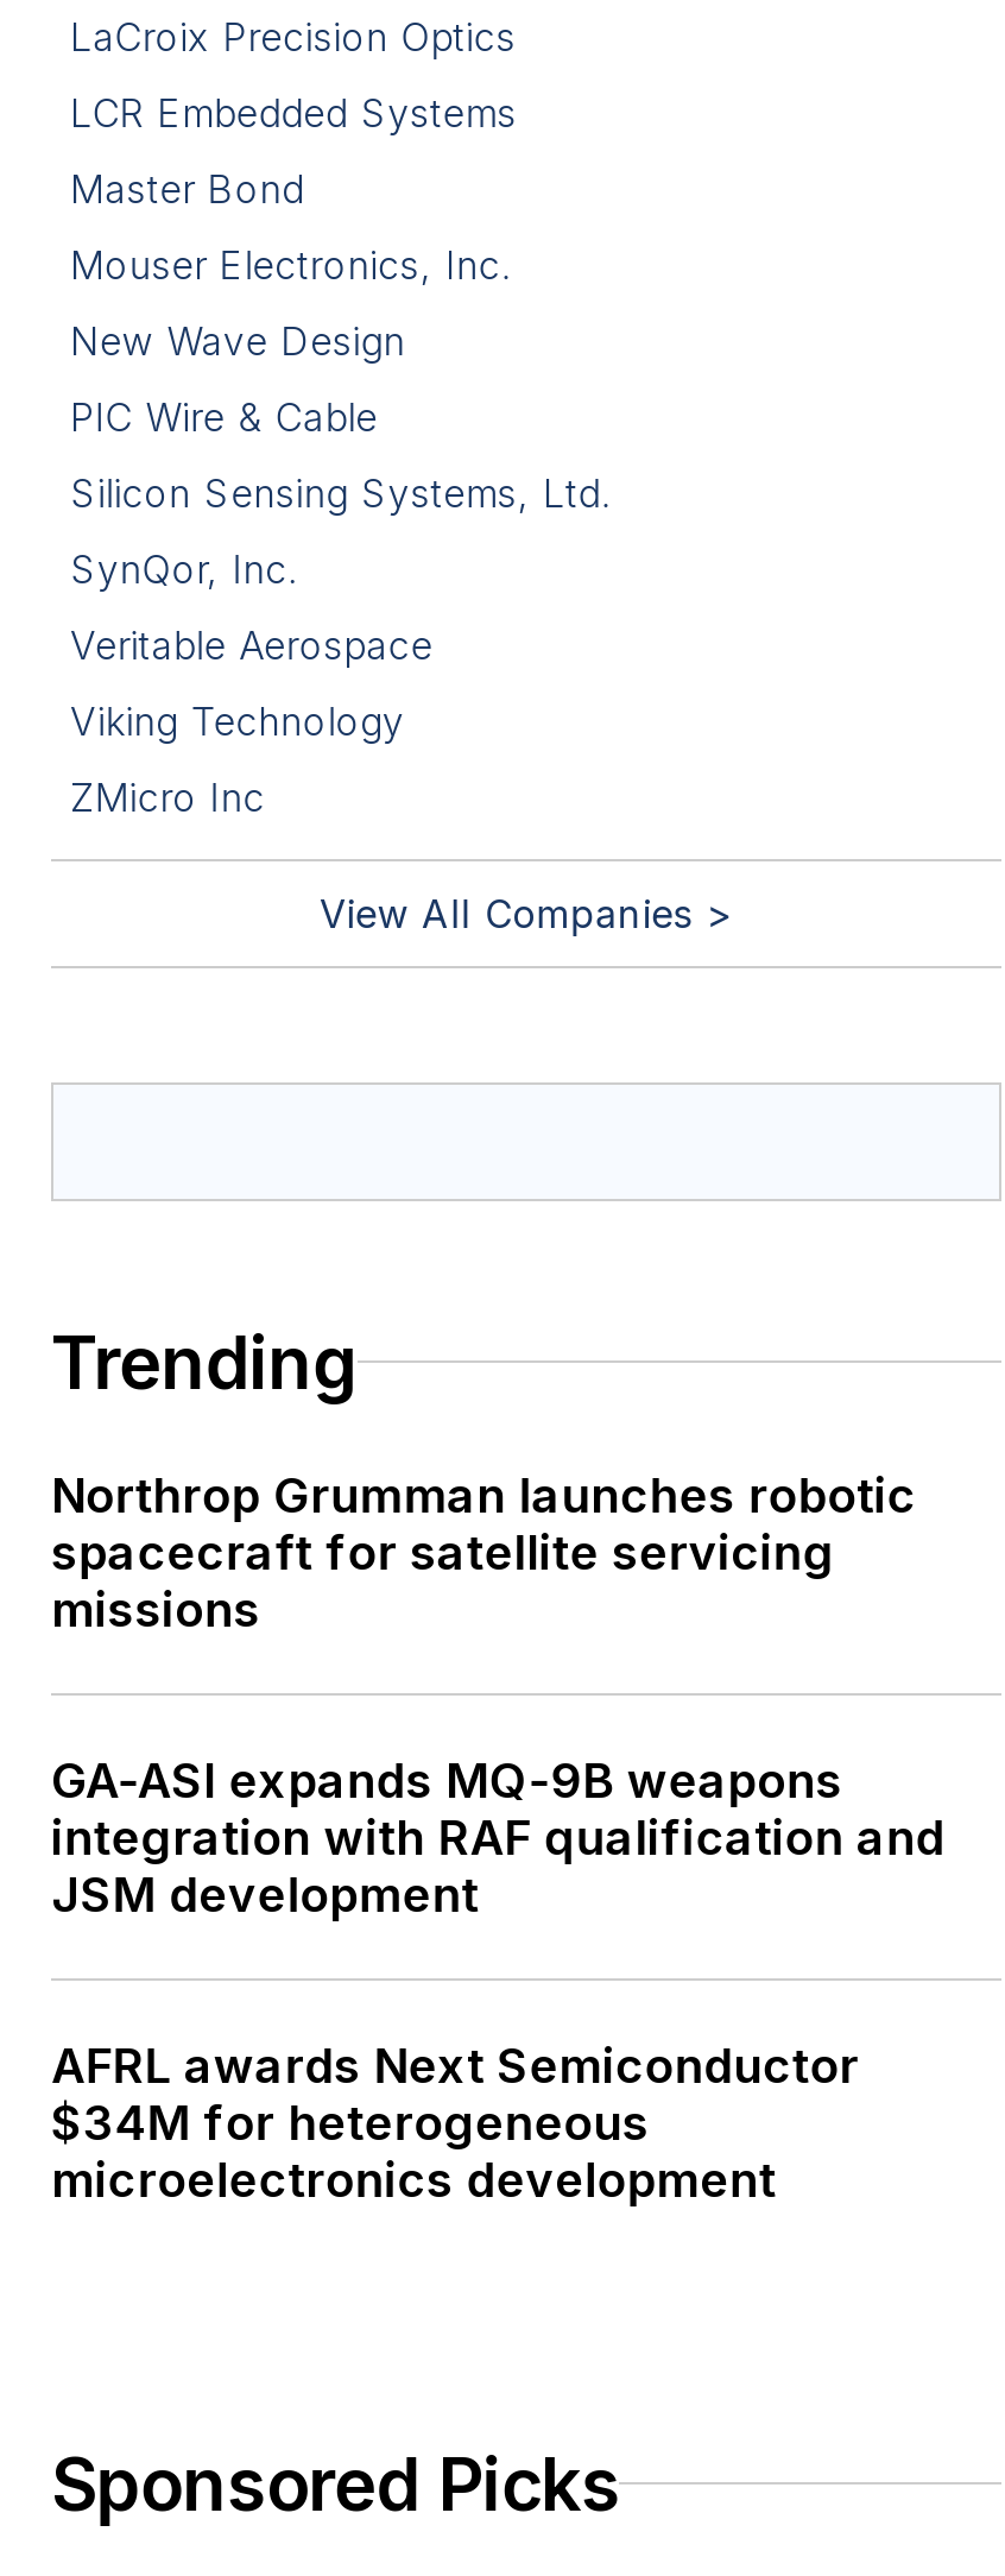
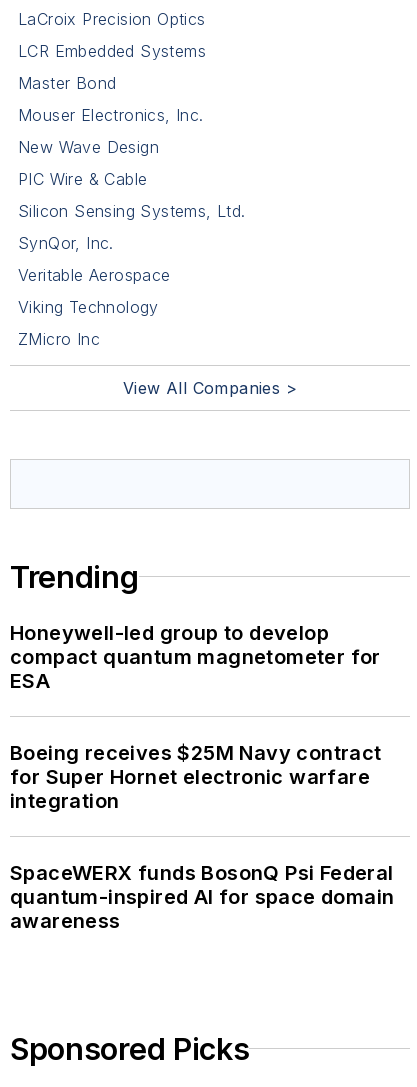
[51,1467,916,1638] Northrop Grumman launches robotic | spacecraft for satellite servicing | missions -> [10,621,381,693] Honeywell-led group to develop | compact quantum magnetometer for | ESA
[51,1752,945,1923] GA-ASI expands MQ-9B weapons | integration with RAF qualification and | JSM development -> [10,741,382,813] Boeing receives $25M Navy contract | for Super Hornet electronic warfare | integration
[51,2037,859,2208] AFRL awards Next Semiconductor | $34M for heterogeneous | microelectronics development -> [10,861,394,933] SpaceWERX funds BosonQ Psi Federal | quantum-inspired AI for space domain | awareness

